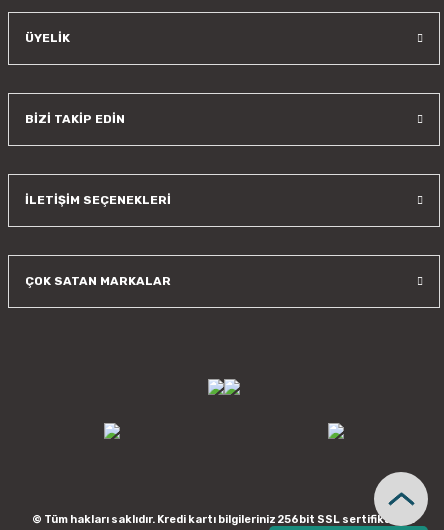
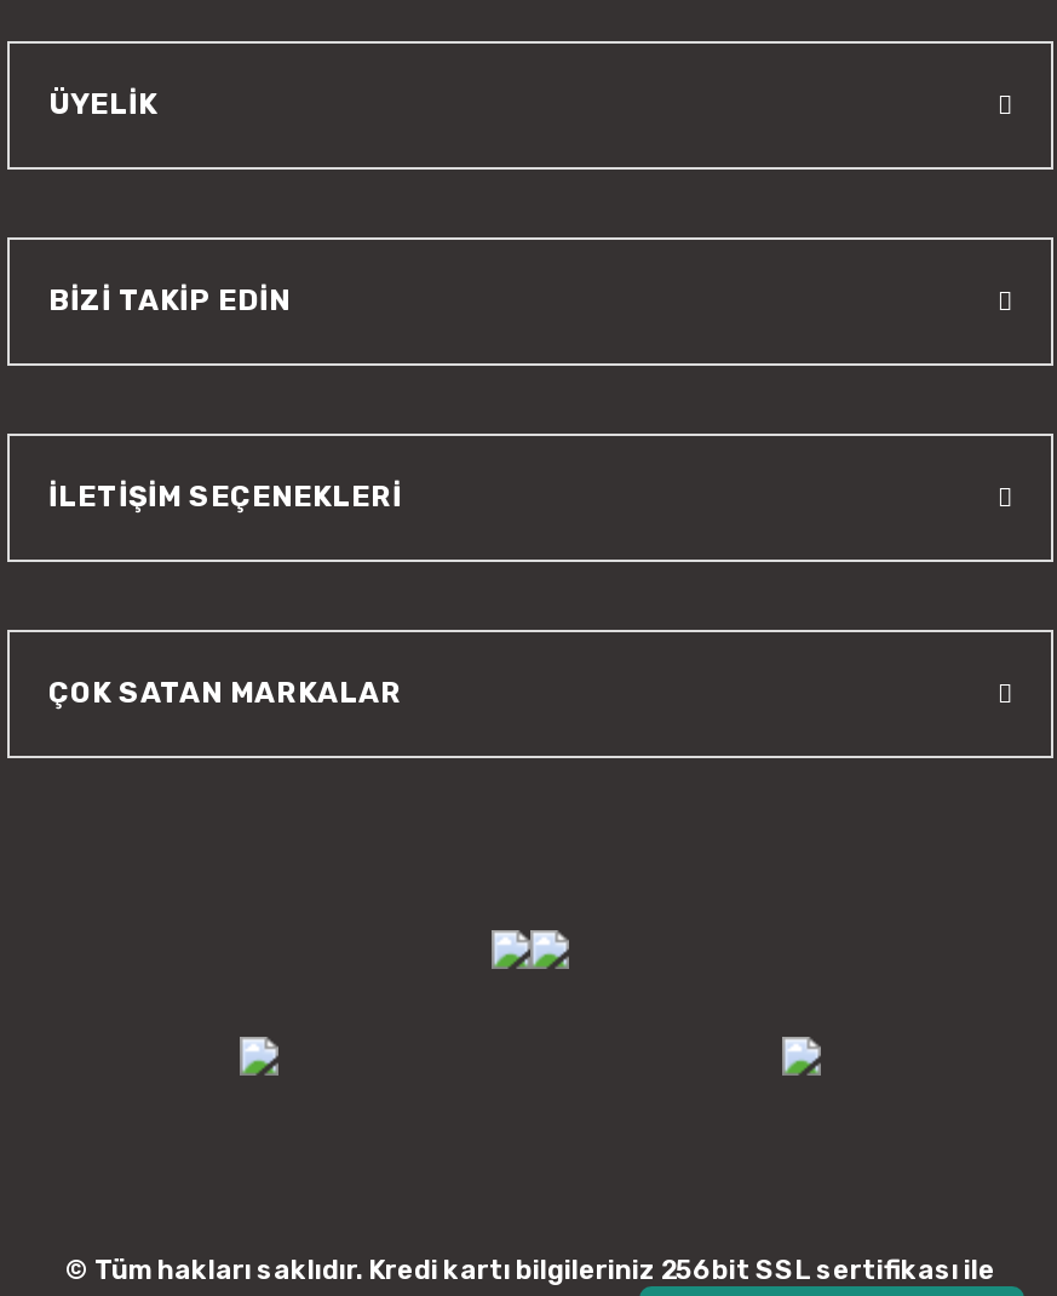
[373,471,429,519] [image] -> none

